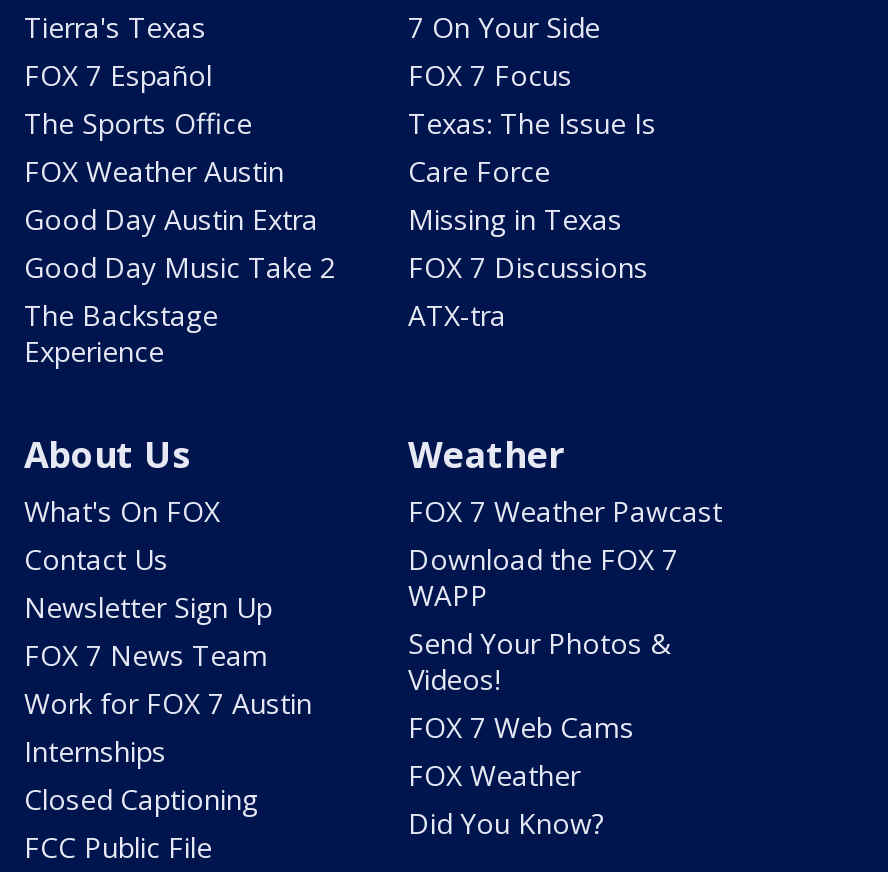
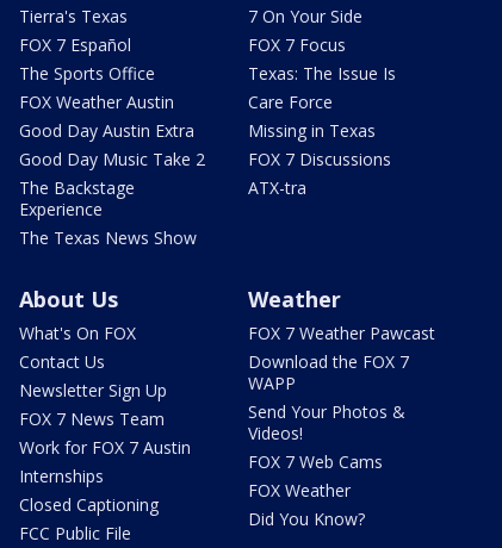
none -> [19,226,197,249] The Texas News Show

